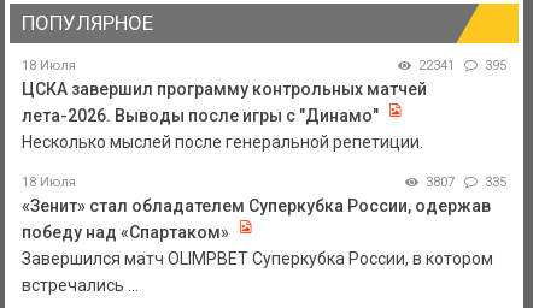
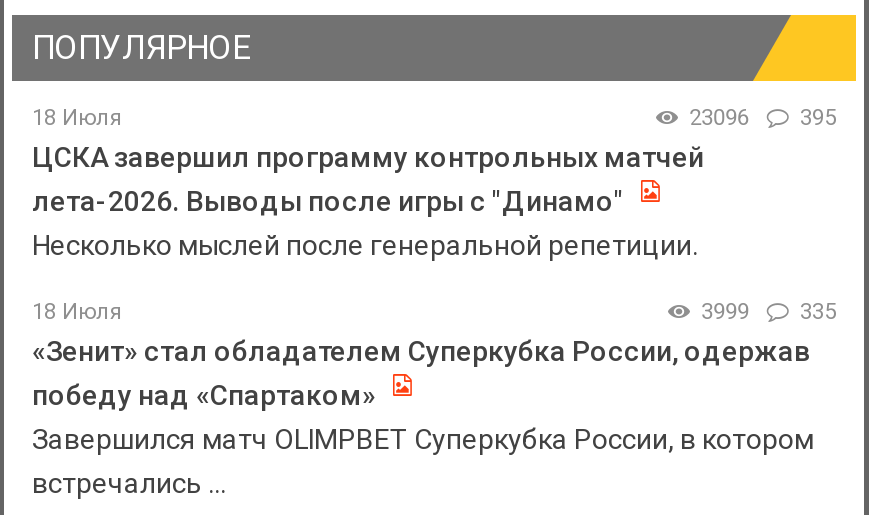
[418,58,506,73] 22341 395 -> [689,105,836,131] 23096 395
[425,174,506,190] 3807 335 -> [701,299,836,325] 3999 335

